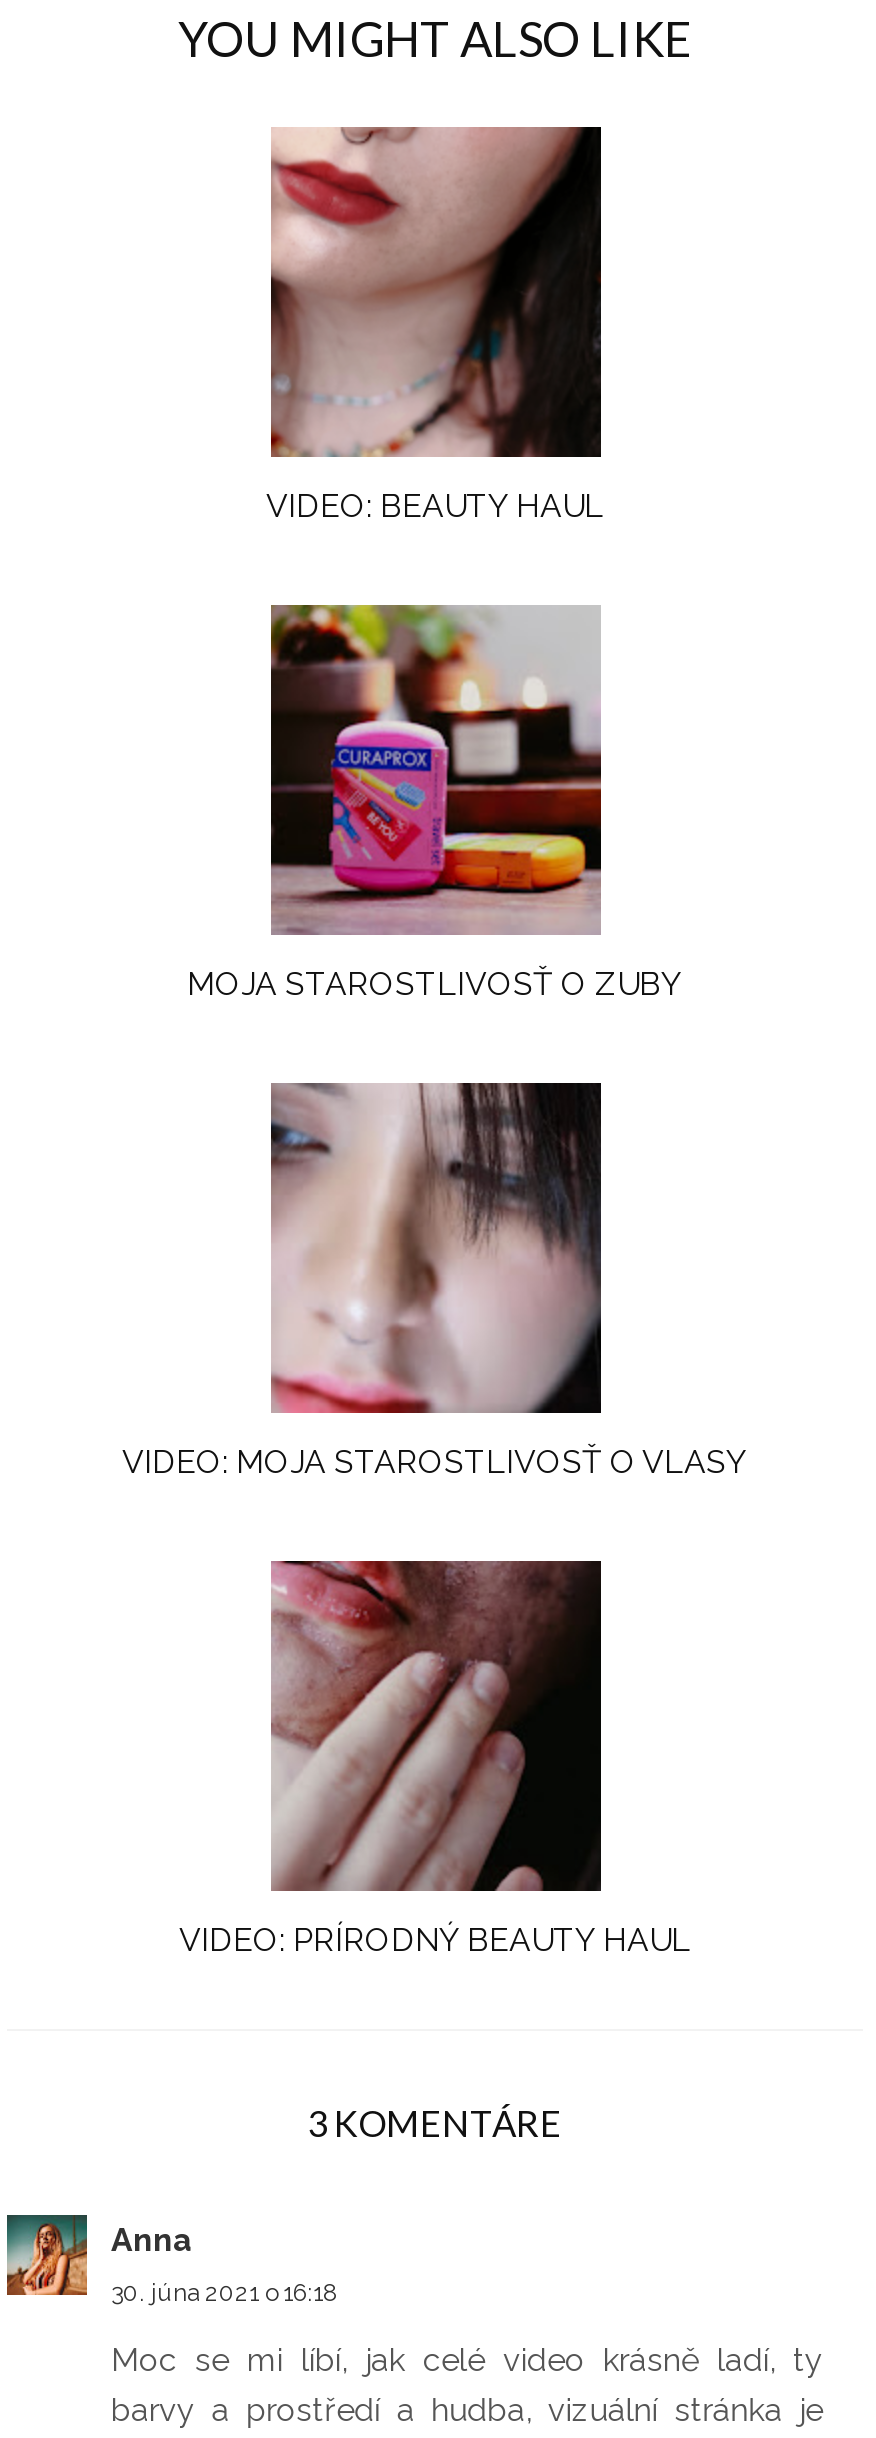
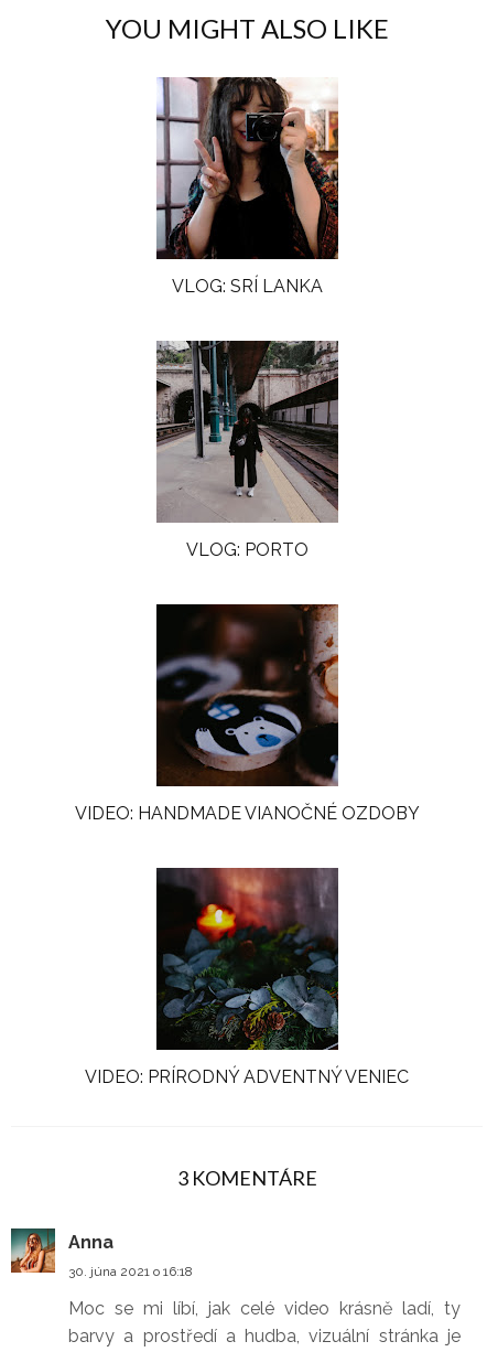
[266,125,604,525] [image] | VIDEO: BEAUTY HAUL -> [155,76,339,297] [image] | VLOG: SRÍ LANKA
[187,603,683,1003] [image] | MOJA STAROSTLIVOSŤ O ZUBY -> [155,340,339,560] [image] | VLOG: PORTO
[122,1081,748,1481] [image] | VIDEO: MOJA STAROSTLIVOSŤ O VLASY -> [74,603,419,824] [image] | VIDEO: HANDMADE VIANOČNÉ OZDOBY
[179,1559,691,1959] [image] | VIDEO: PRÍRODNÝ BEAUTY HAUL -> [85,867,409,1088] [image] | VIDEO: PRÍRODNÝ ADVENTNÝ VENIEC

